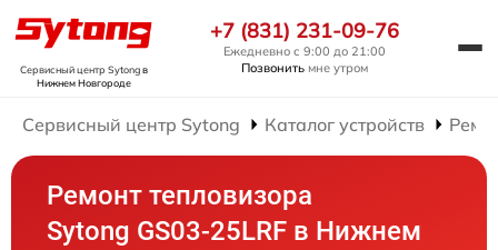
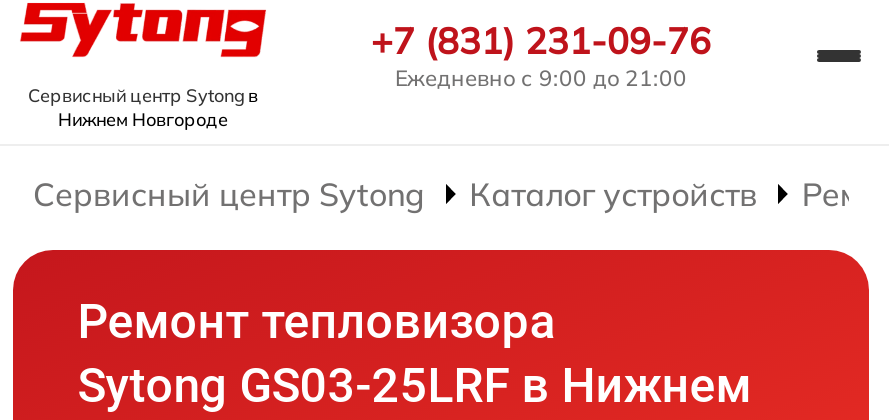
[241,60,368,75] Позвонить мне утром -> none

